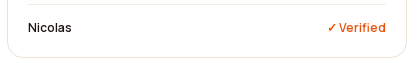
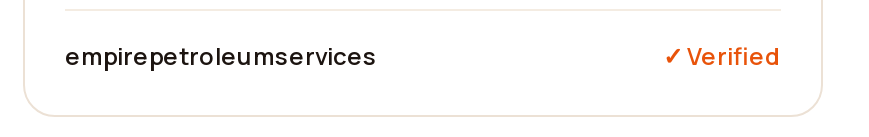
[28,19,72,36] Nicolas -> [65,39,377,73] empirepetroleumservices

